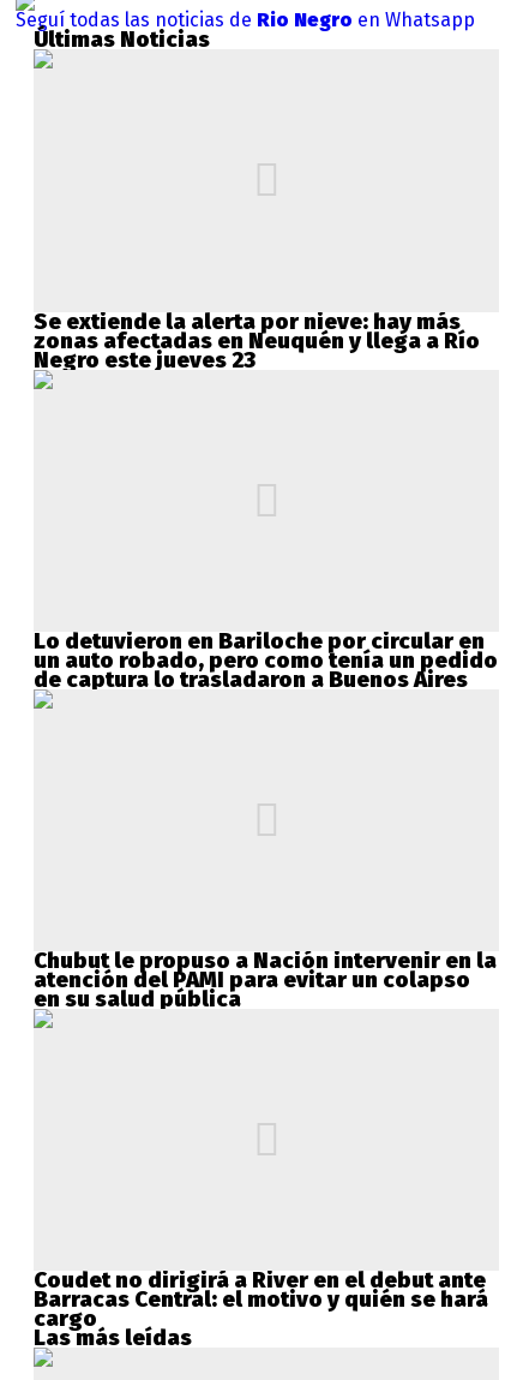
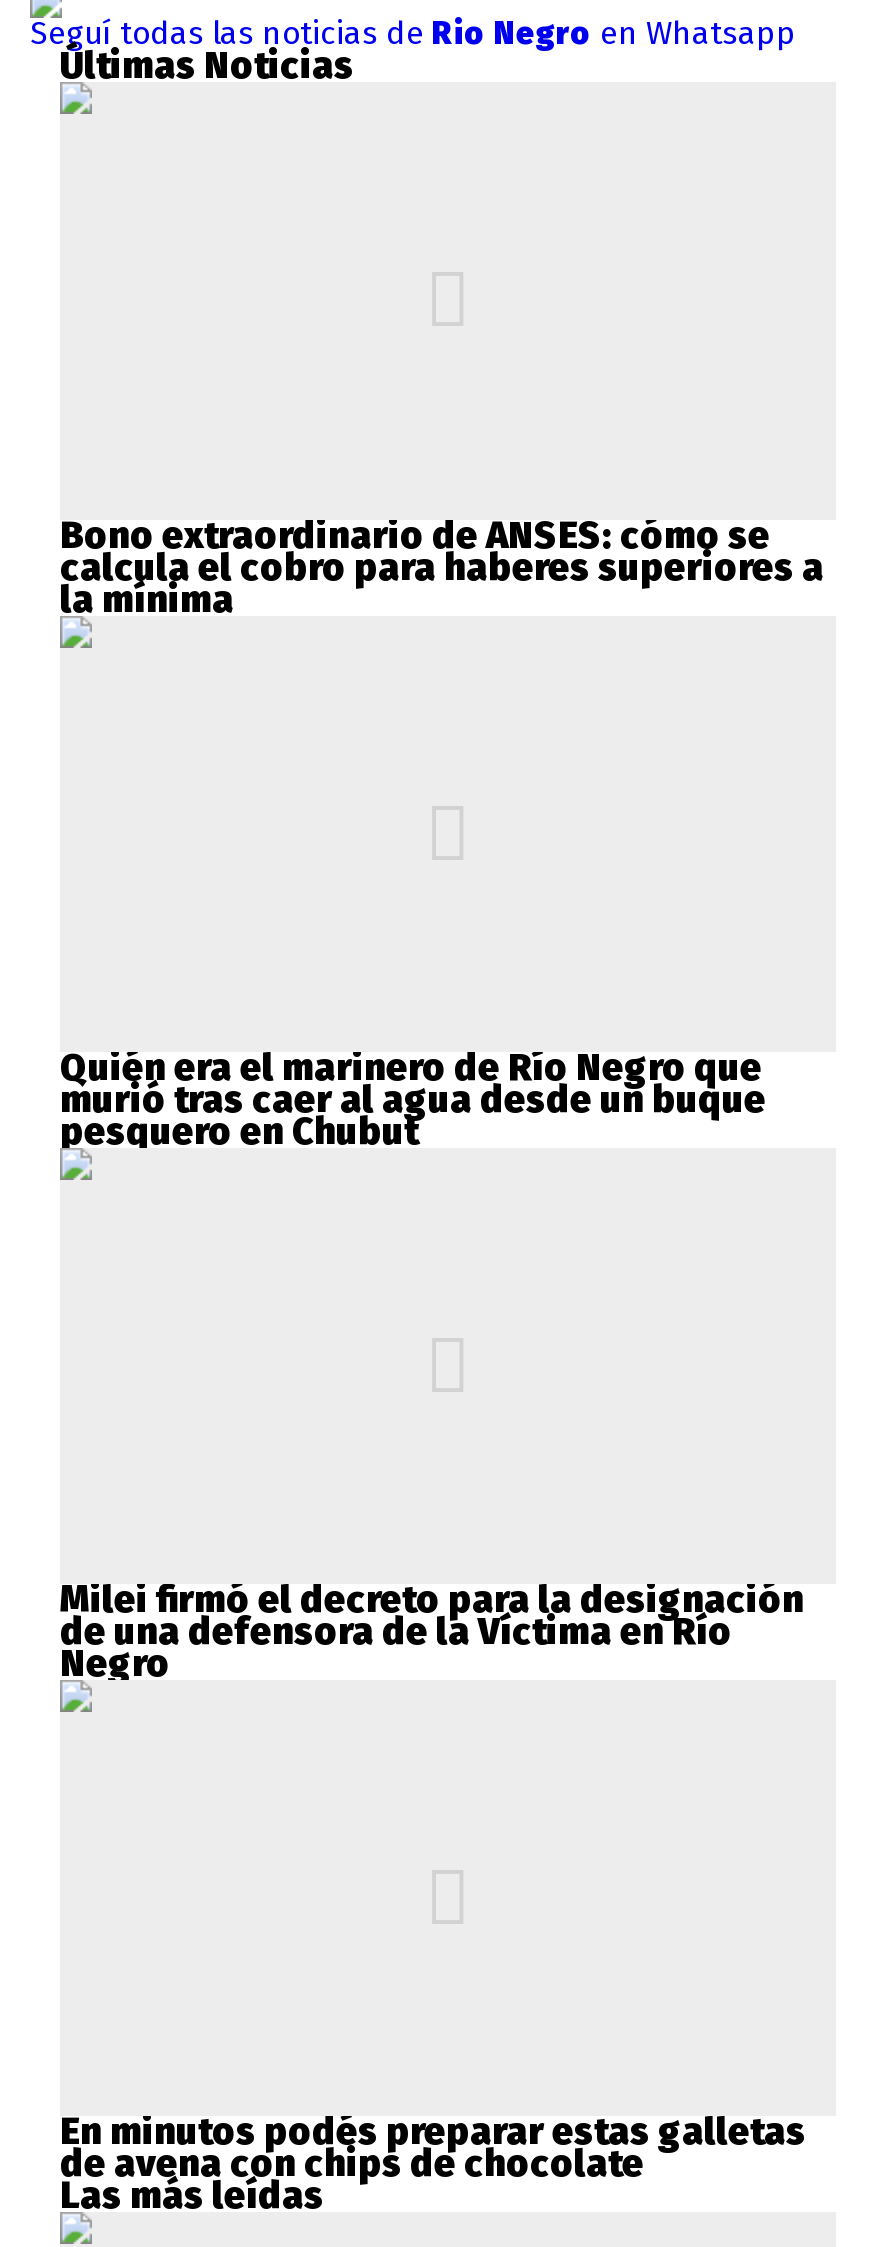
[34,308,480,373] Se extiende la alerta por nieve: hay más | zonas afectadas en Neuquén y llega a Río | Negro este jueves 23 -> [60,513,824,621] Bono extraordinario de ANSES: cómo se | calcula el cobro para haberes superiores a | la mínima
[34,628,498,693] Lo detuvieron en Bariloche por circular en | un auto robado, pero como tenía un pedido | de captura lo trasladaron a Buenos Aires -> [60,1046,766,1154] Quién era el marinero de Río Negro que | murió tras caer al agua desde un buque | pesquero en Chubut
[34,948,497,1012] Chubut le propuso a Nación intervenir en la | atención del PAMI para evitar un colapso | en su salud pública -> [60,1578,804,1686] Milei firmó el decreto para la designación | de una defensora de la Víctima en Río | Negro
[34,1267,488,1332] Coudet no dirigirá a River en el debut ante | Barracas Central: el motivo y quién se hará | cargo -> [60,2110,806,2186] En minutos podés preparar estas galletas | de avena con chips de chocolate

